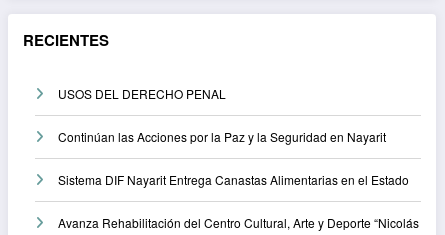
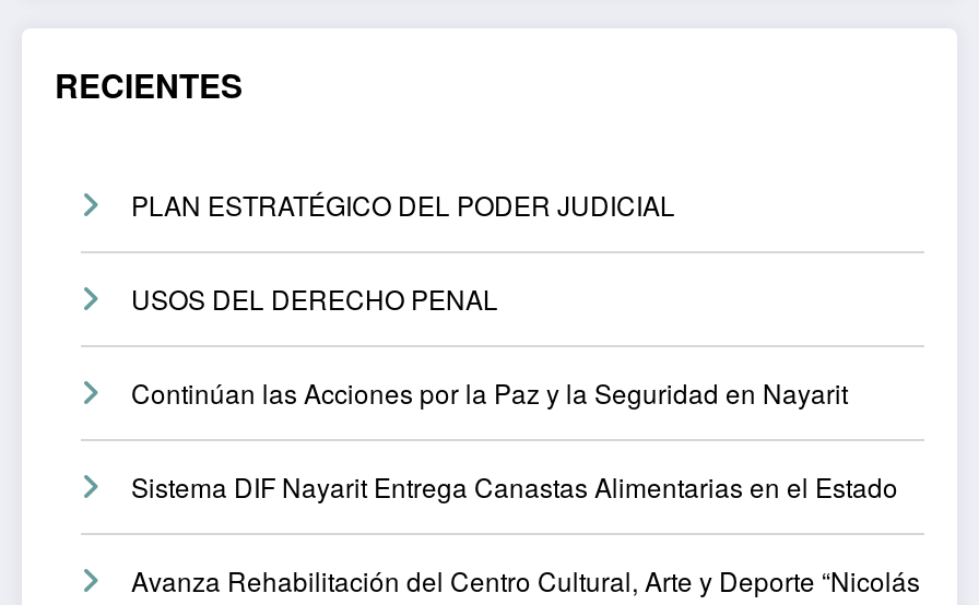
none -> [131,184,675,221] PLAN ESTRATÉGICO DEL PODER JUDICIAL

